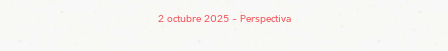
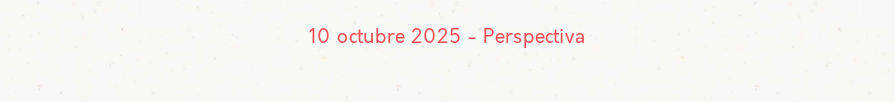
[157,12,290,25] 2 octubre 2025 Perspectiva -> [309,23,585,49] 10 octubre 2025 Perspectiva

